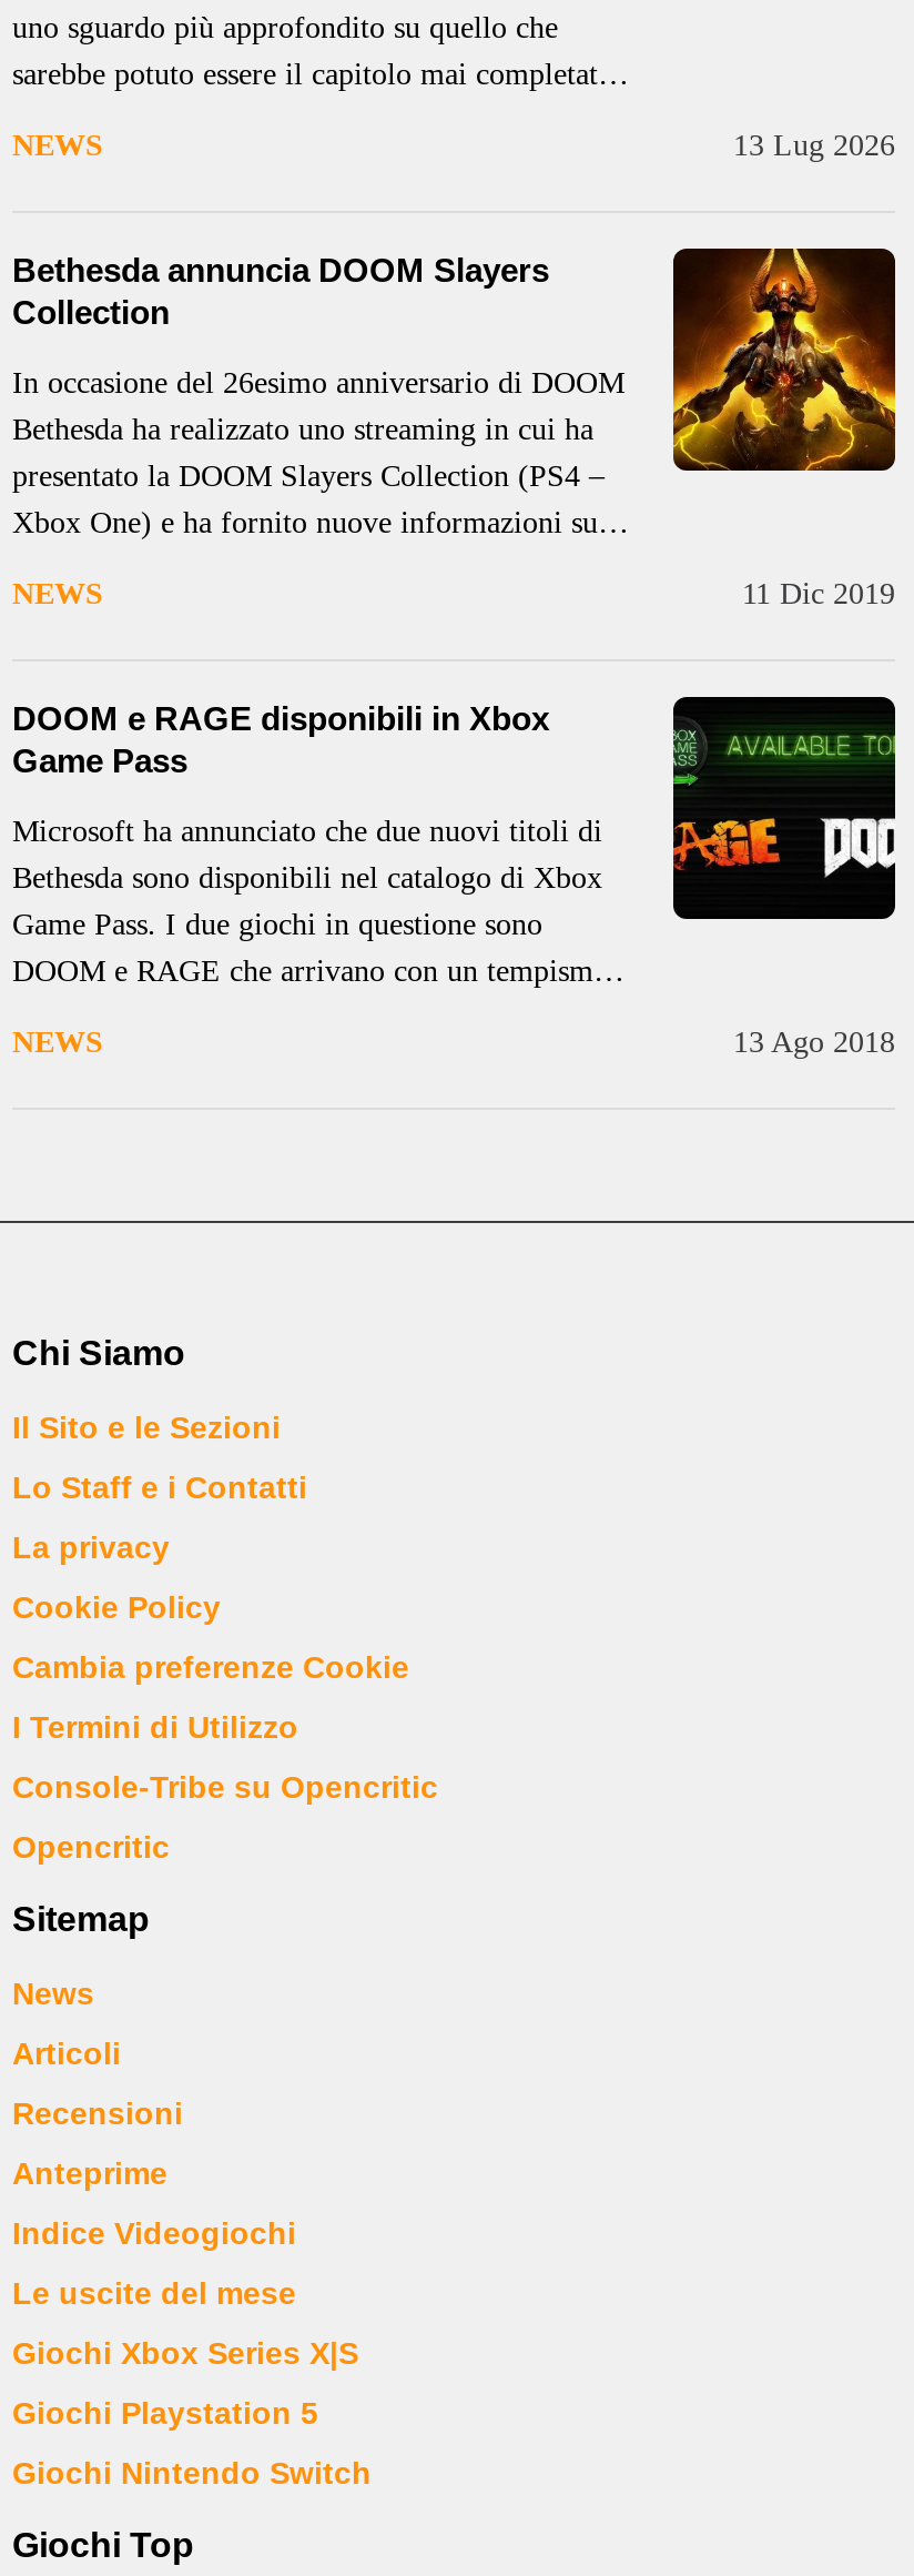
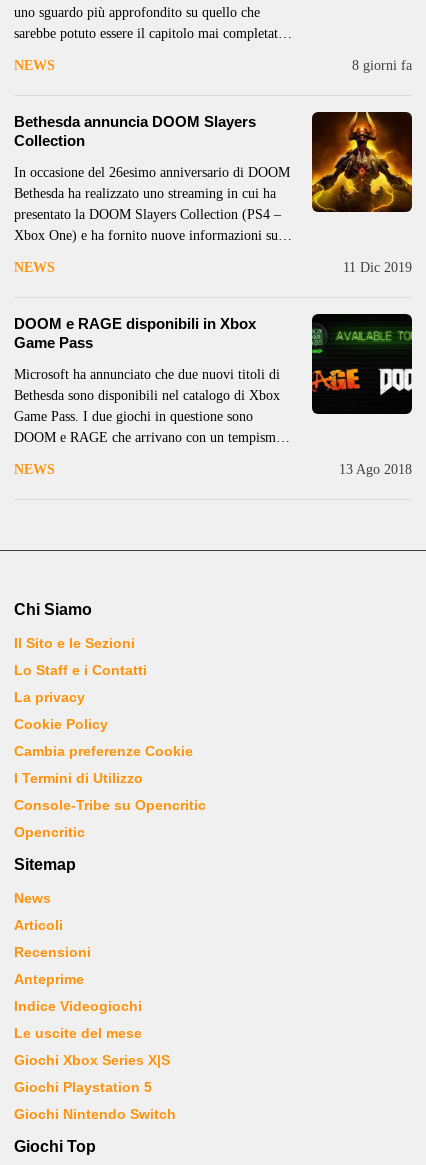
[733,129,895,162] 13 Lug 2026 -> [352,58,412,73] 8 giorni fa

